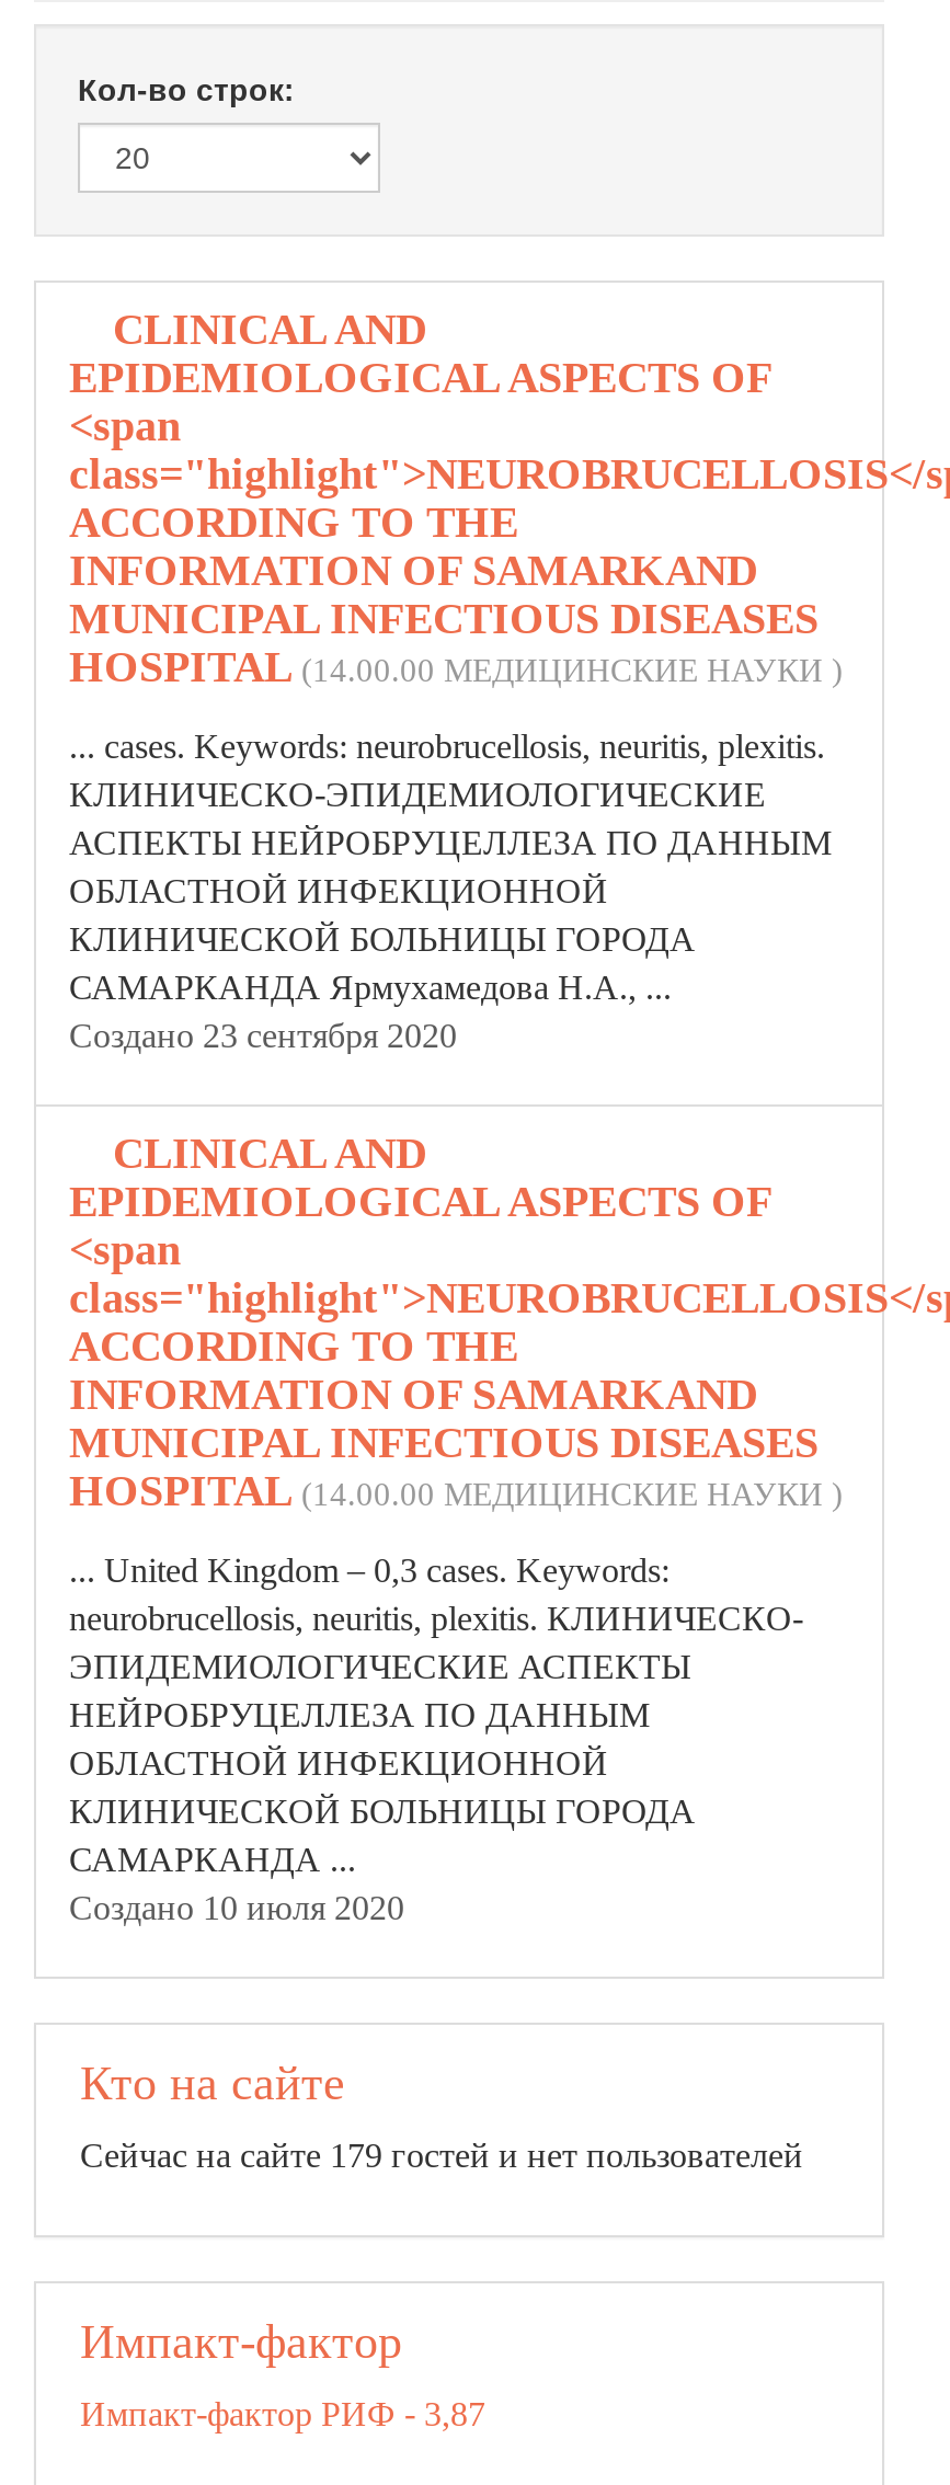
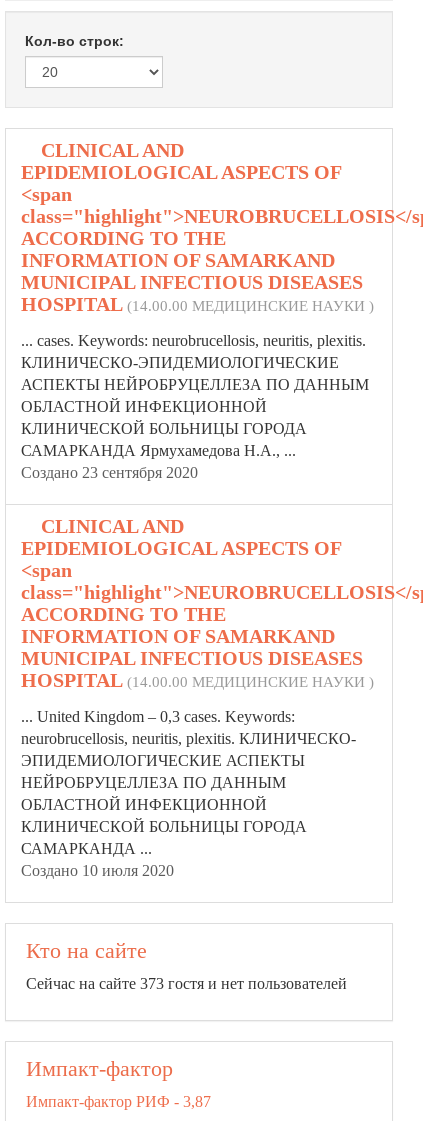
[80,2137,803,2174] Сейчас на сайте 179 гостей и нет пользователей -> [26,975,347,992] Сейчас на сайте 373 гостя и нет пользователей

